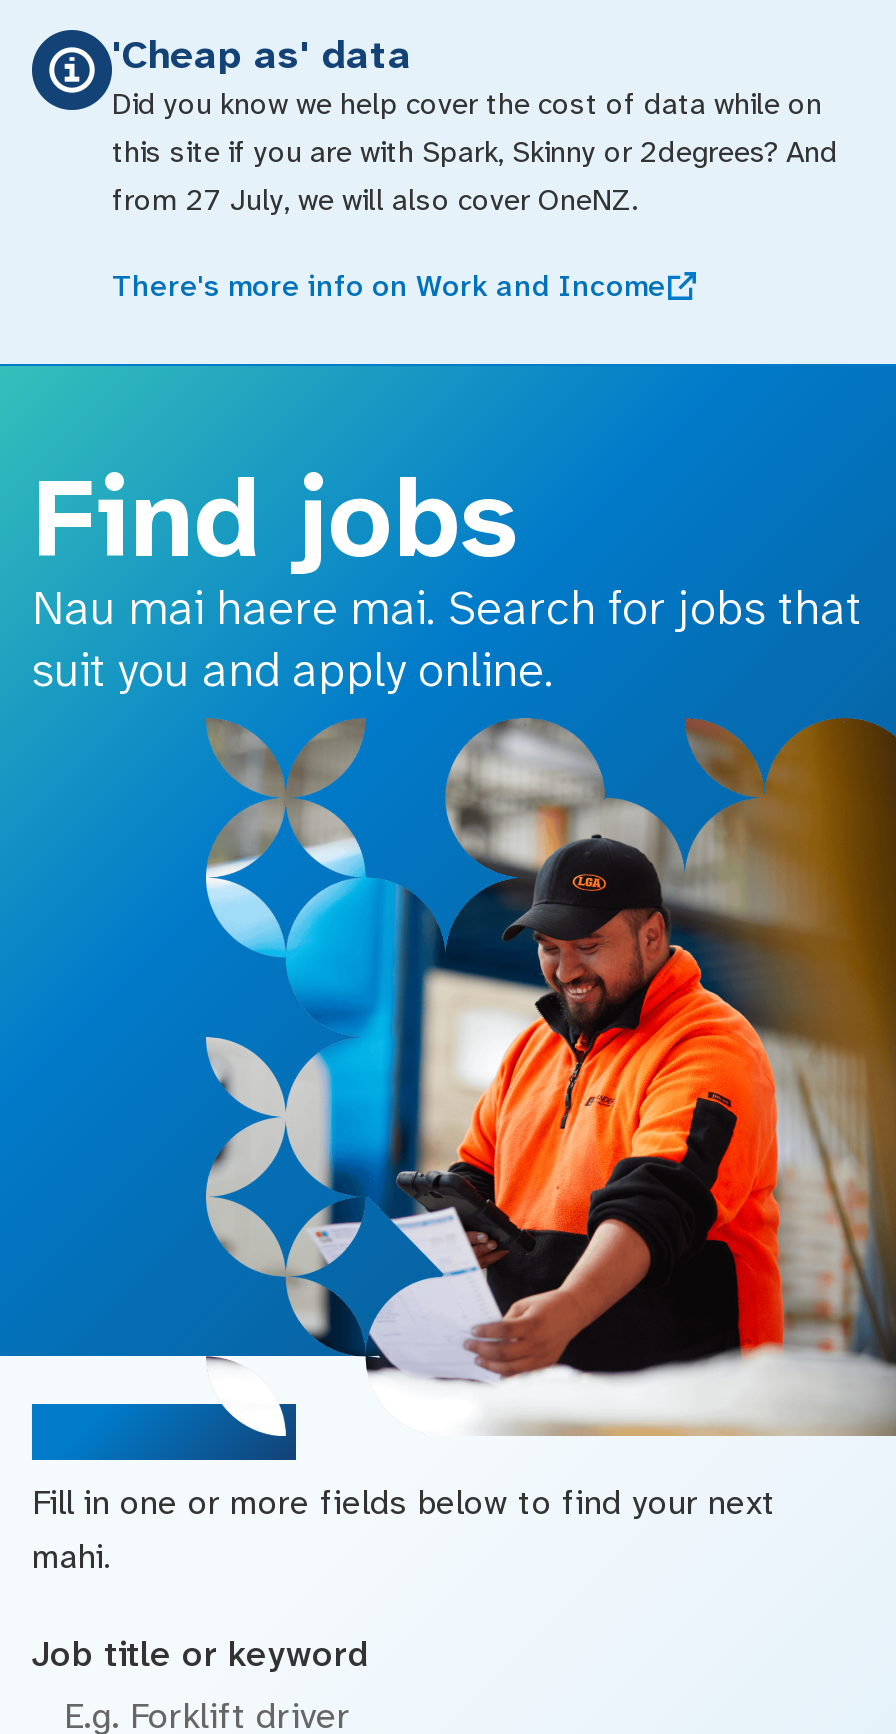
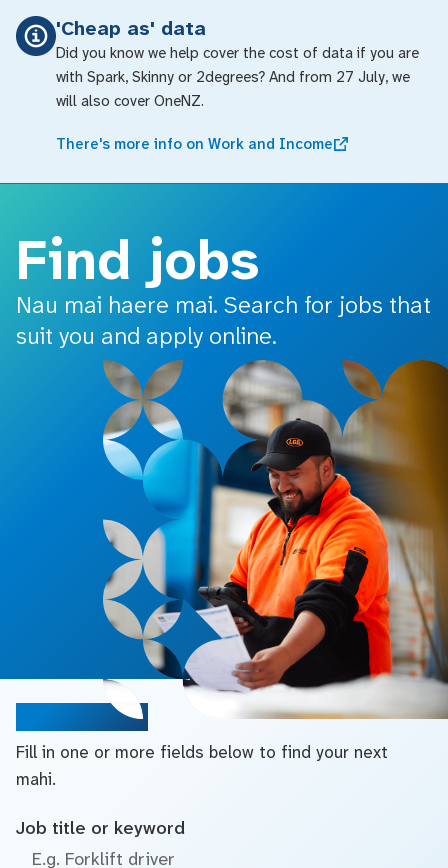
[112,84,838,220] Did you know we help cover the cost of data while on | this site if you are with Spark, Skinny or 2degrees? And | from 27 July, we will also cover OneNZ. -> [56,43,419,111] Did you know we help cover the cost of data if you are | with Spark, Skinny or 2degrees? And from 27 July, we | will also cover OneNZ.

